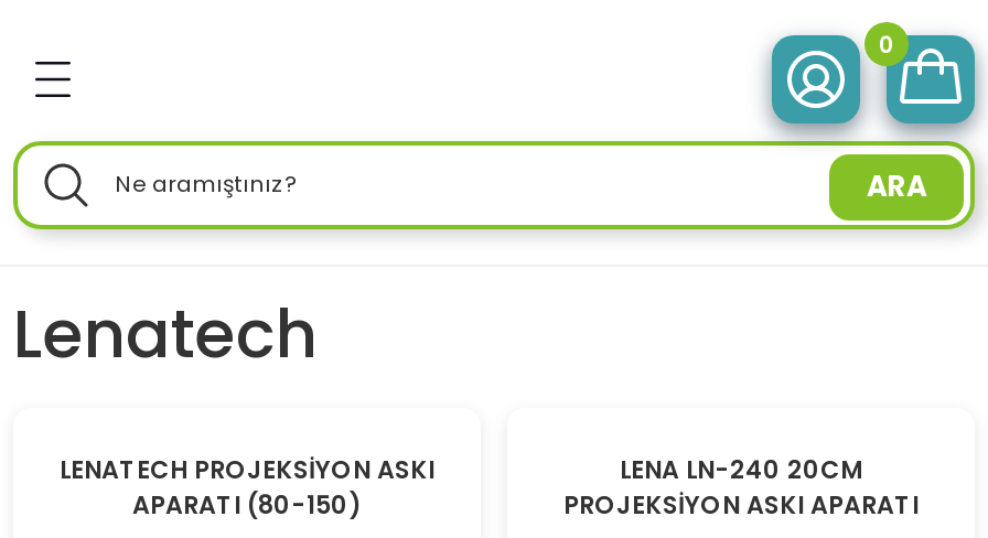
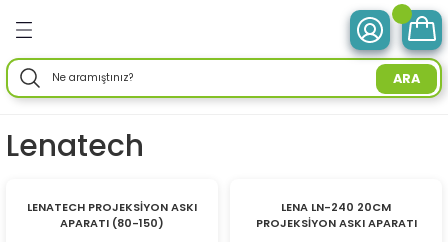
[879,28,894,61] 0 -> none

